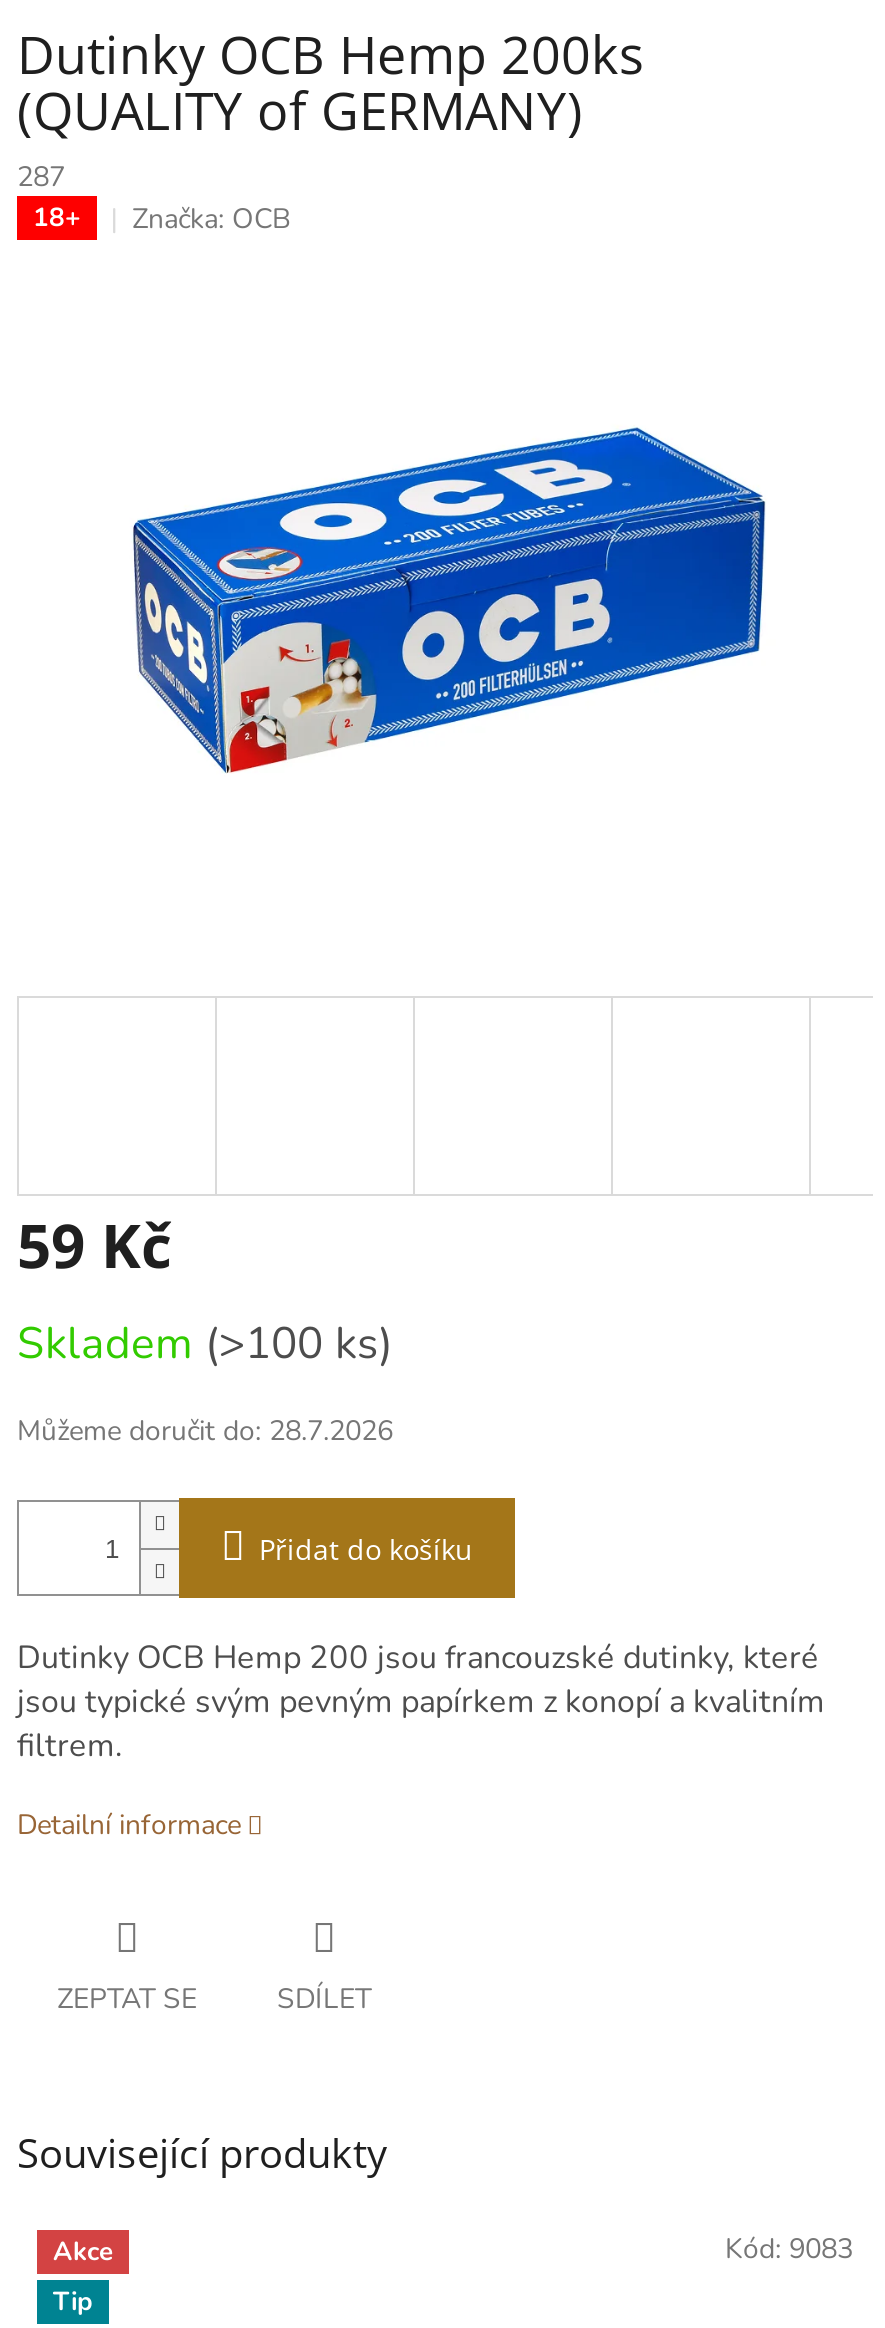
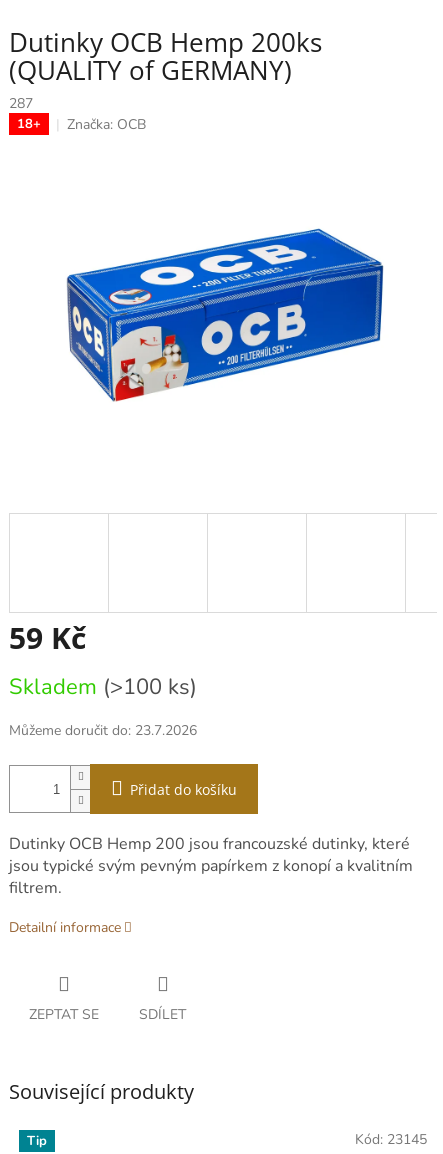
[17,1413,393,1451] Můžeme doručit do: 28.7.2026 -> [9,721,197,740] Můžeme doručit do: 23.7.2026
[53,2233,113,2269] Akce -> none
[725,2229,853,2267] Kód: 9083 -> [355,1130,427,1149] Kód: 23145

